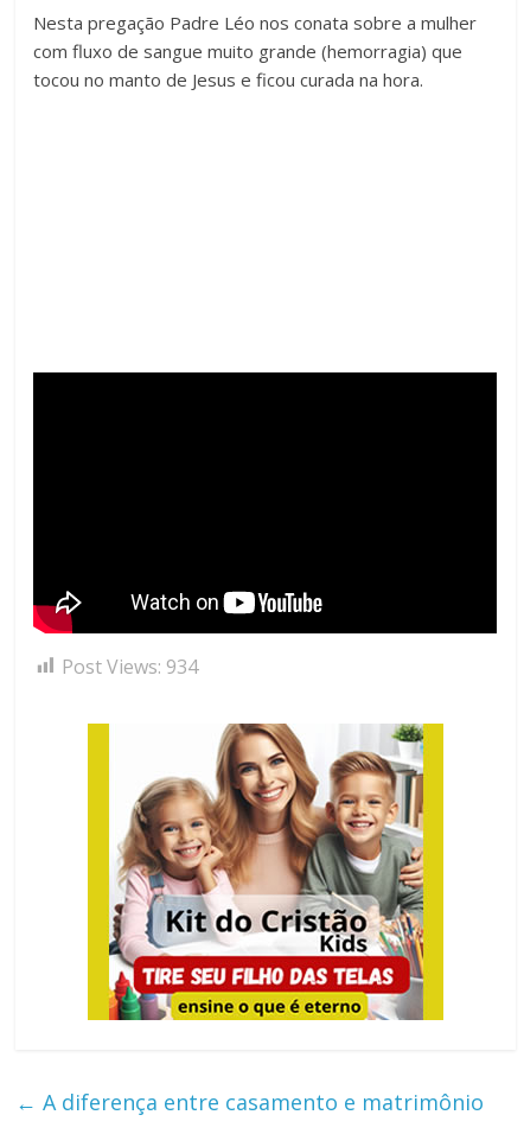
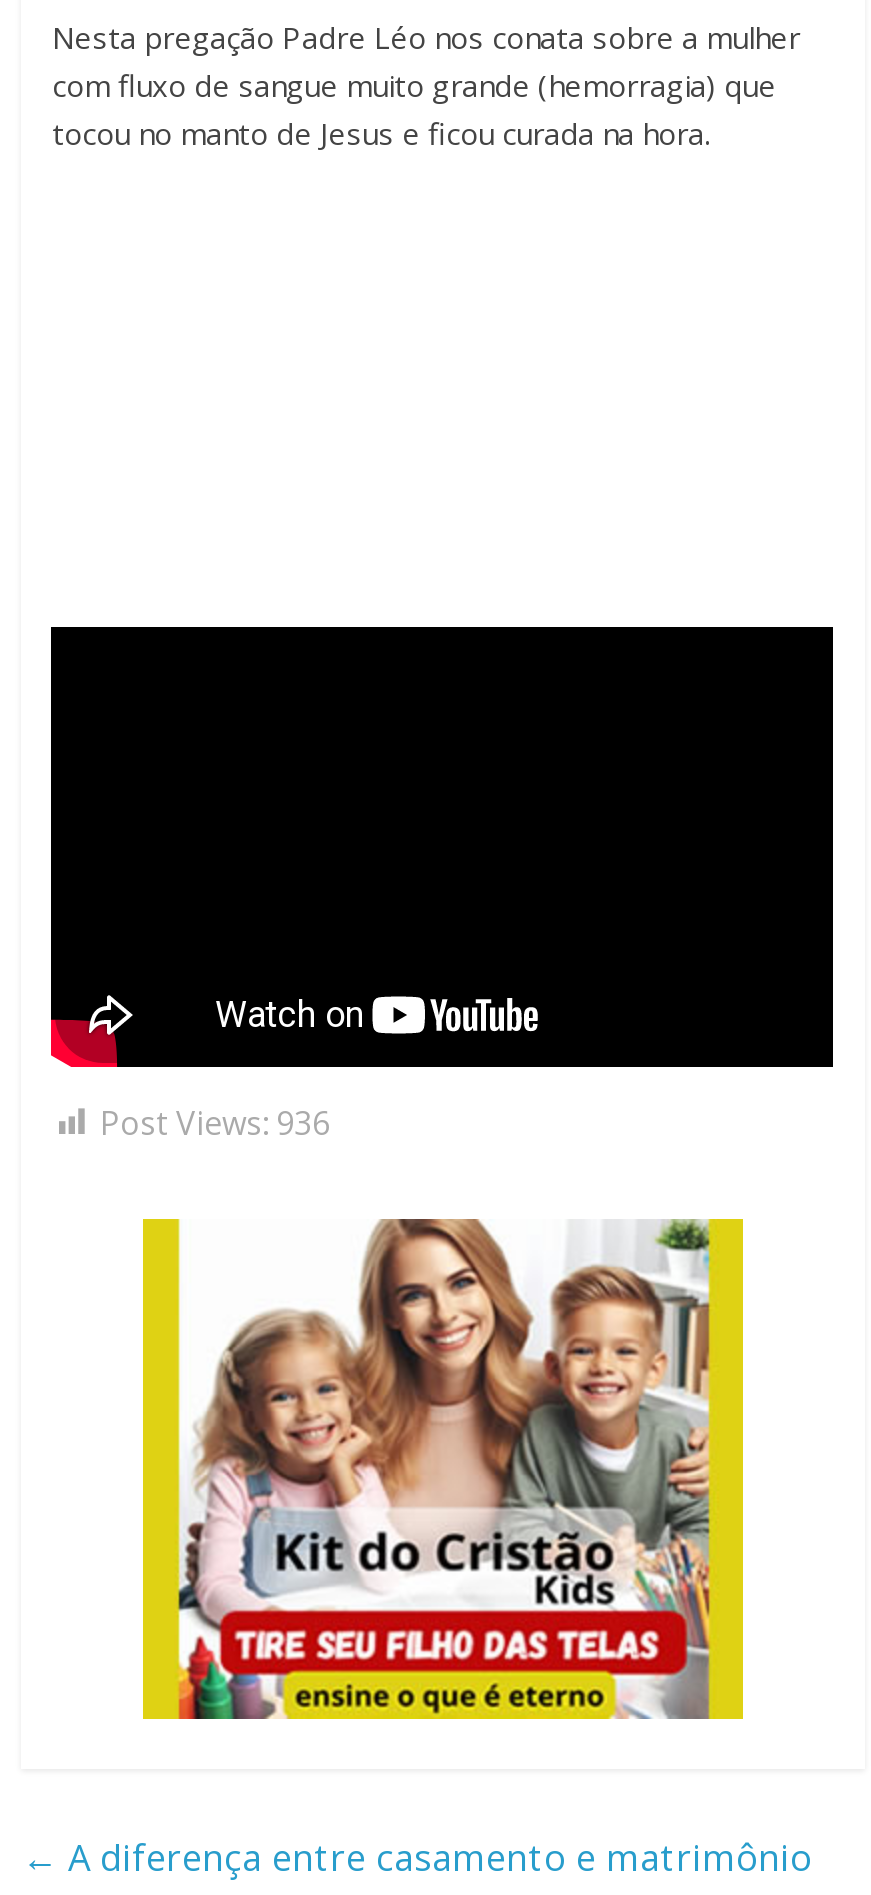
[62,653,198,679] Post Views: 934 -> [100,1100,330,1144] Post Views: 936

